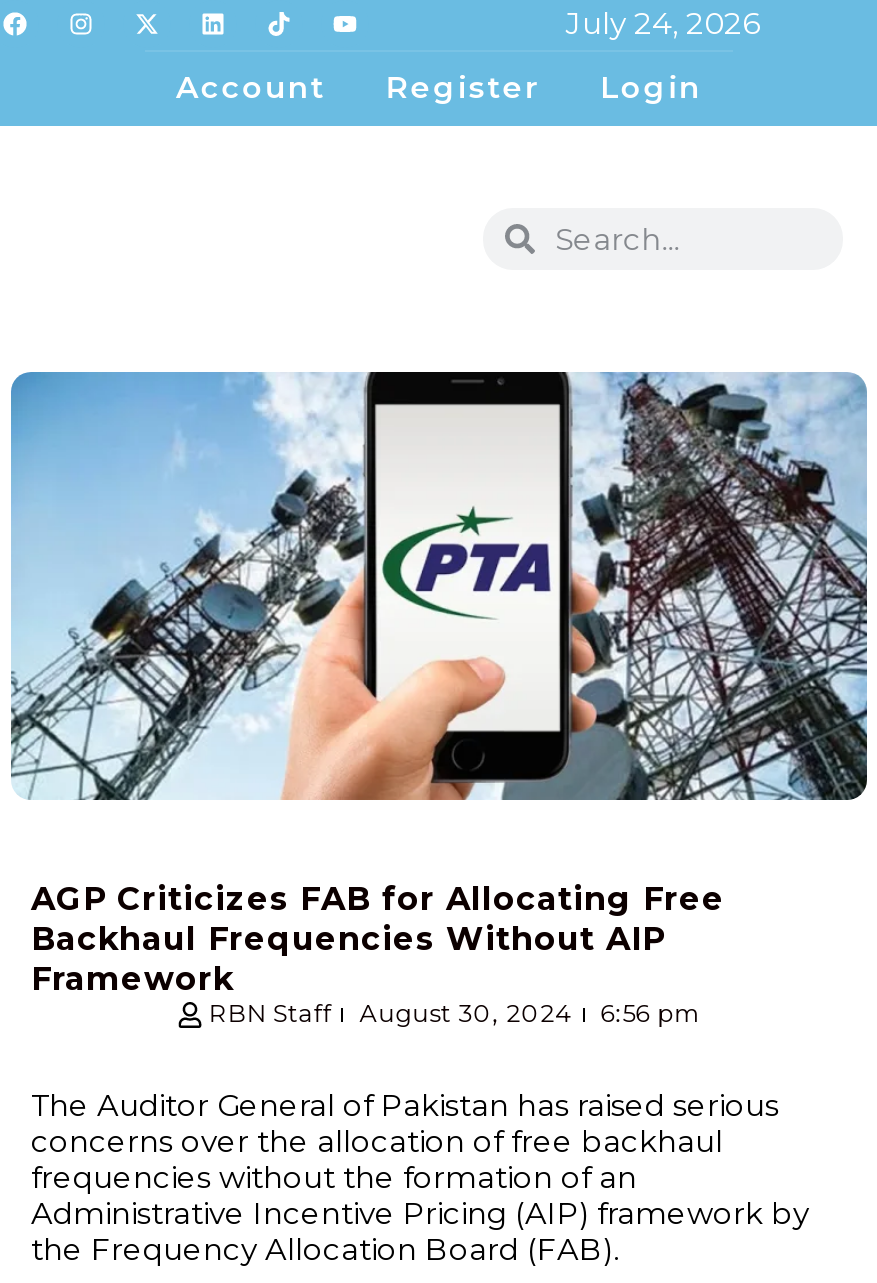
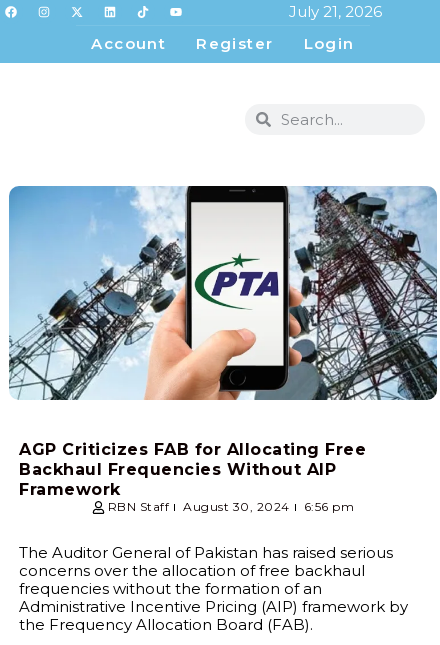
[566,4,760,42] July 24, 2026 -> [288,2,381,21] July 21, 2026

